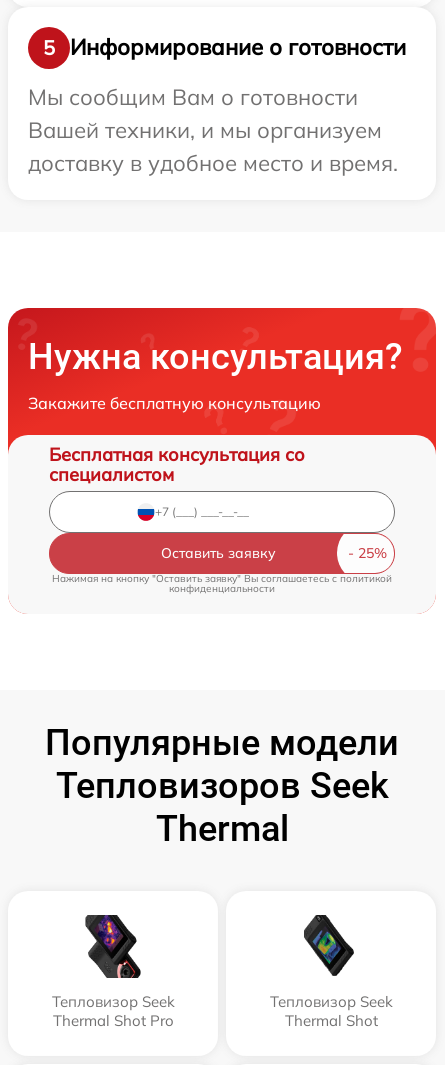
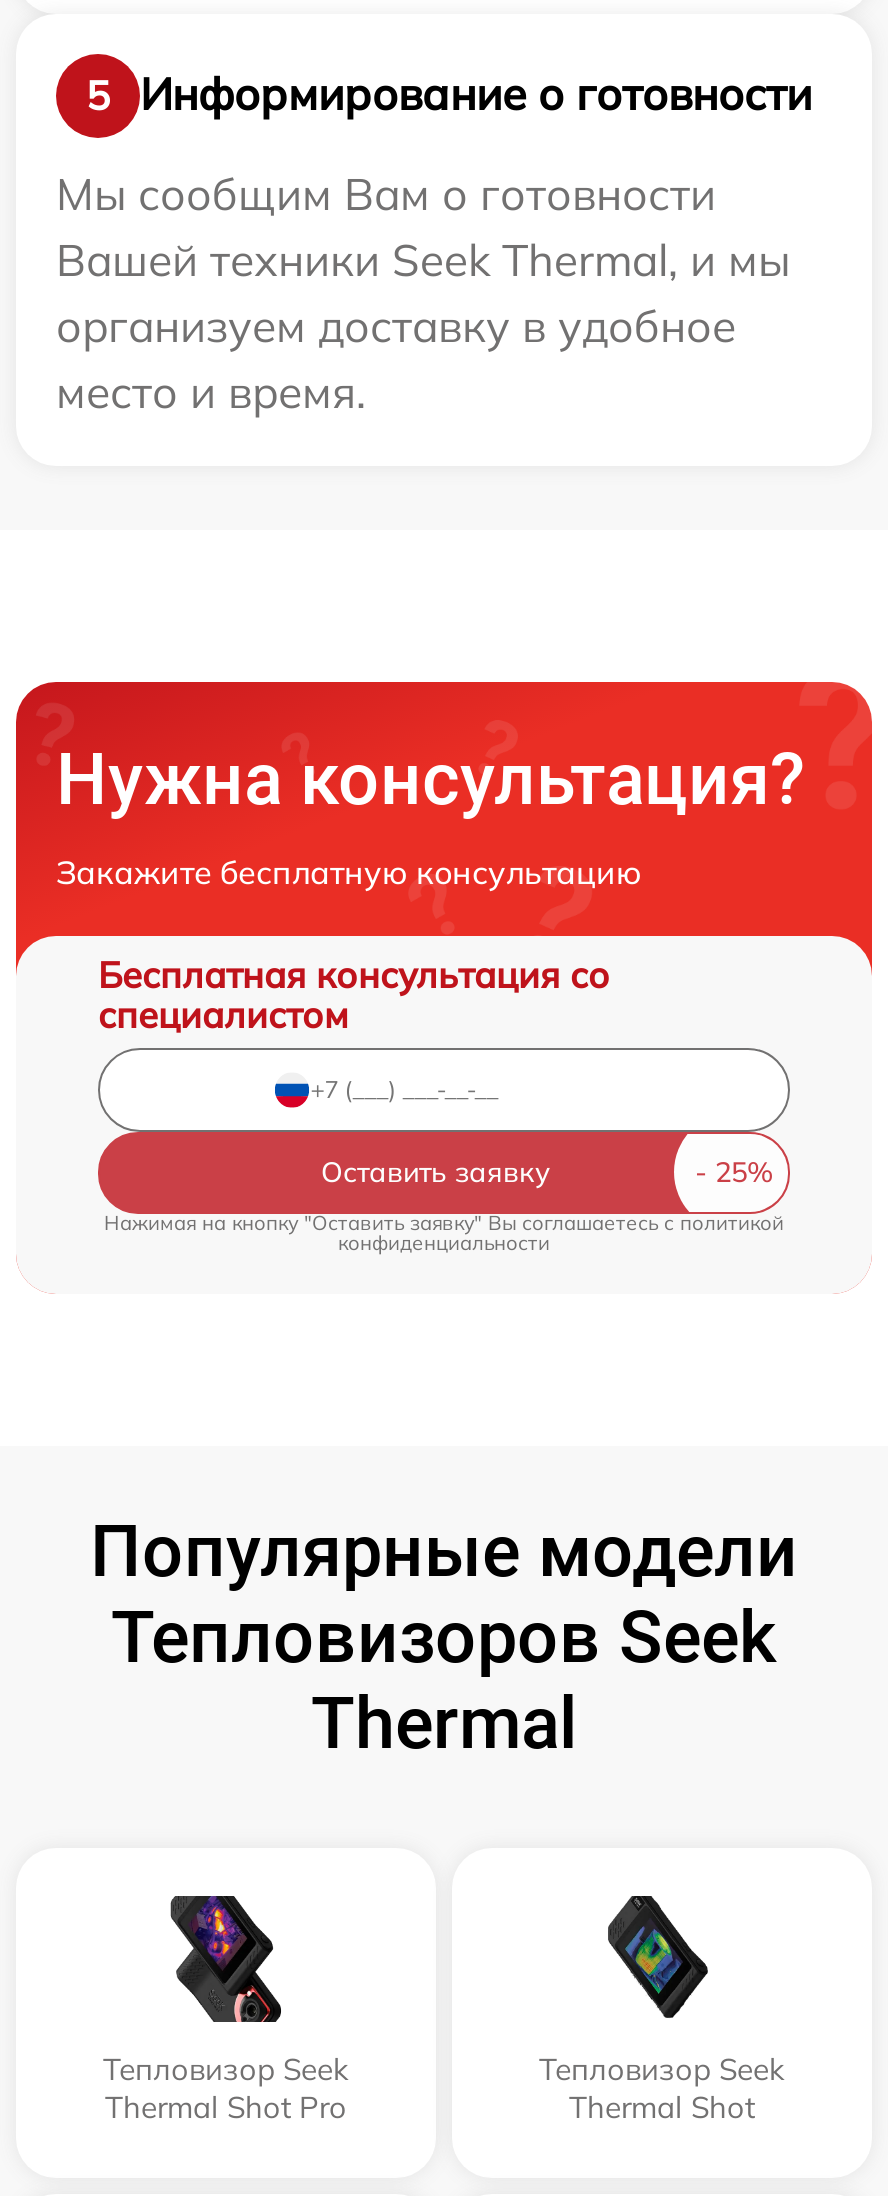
[28,116,398,177] Вашей техники, и мы организуем | доставку в удобное место и время. -> [56,232,790,420] Вашей техники Seek Thermal, и мы | организуем доставку в удобное | место и время.

